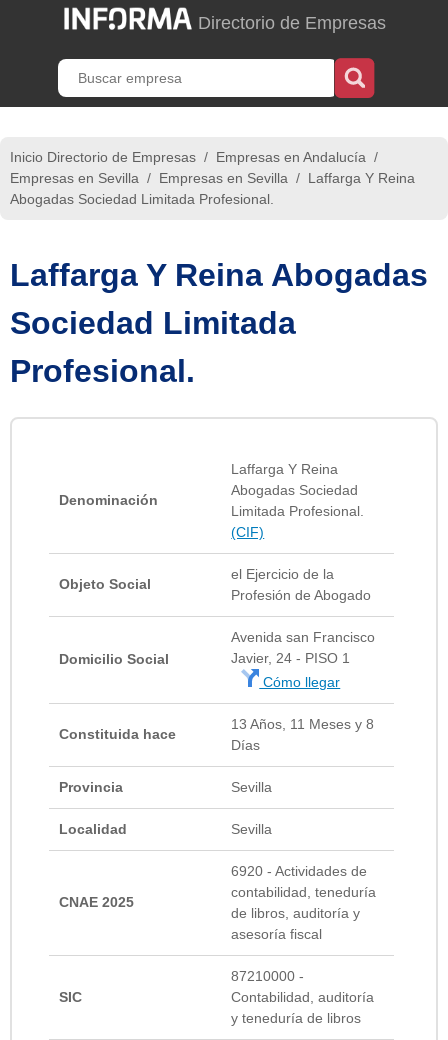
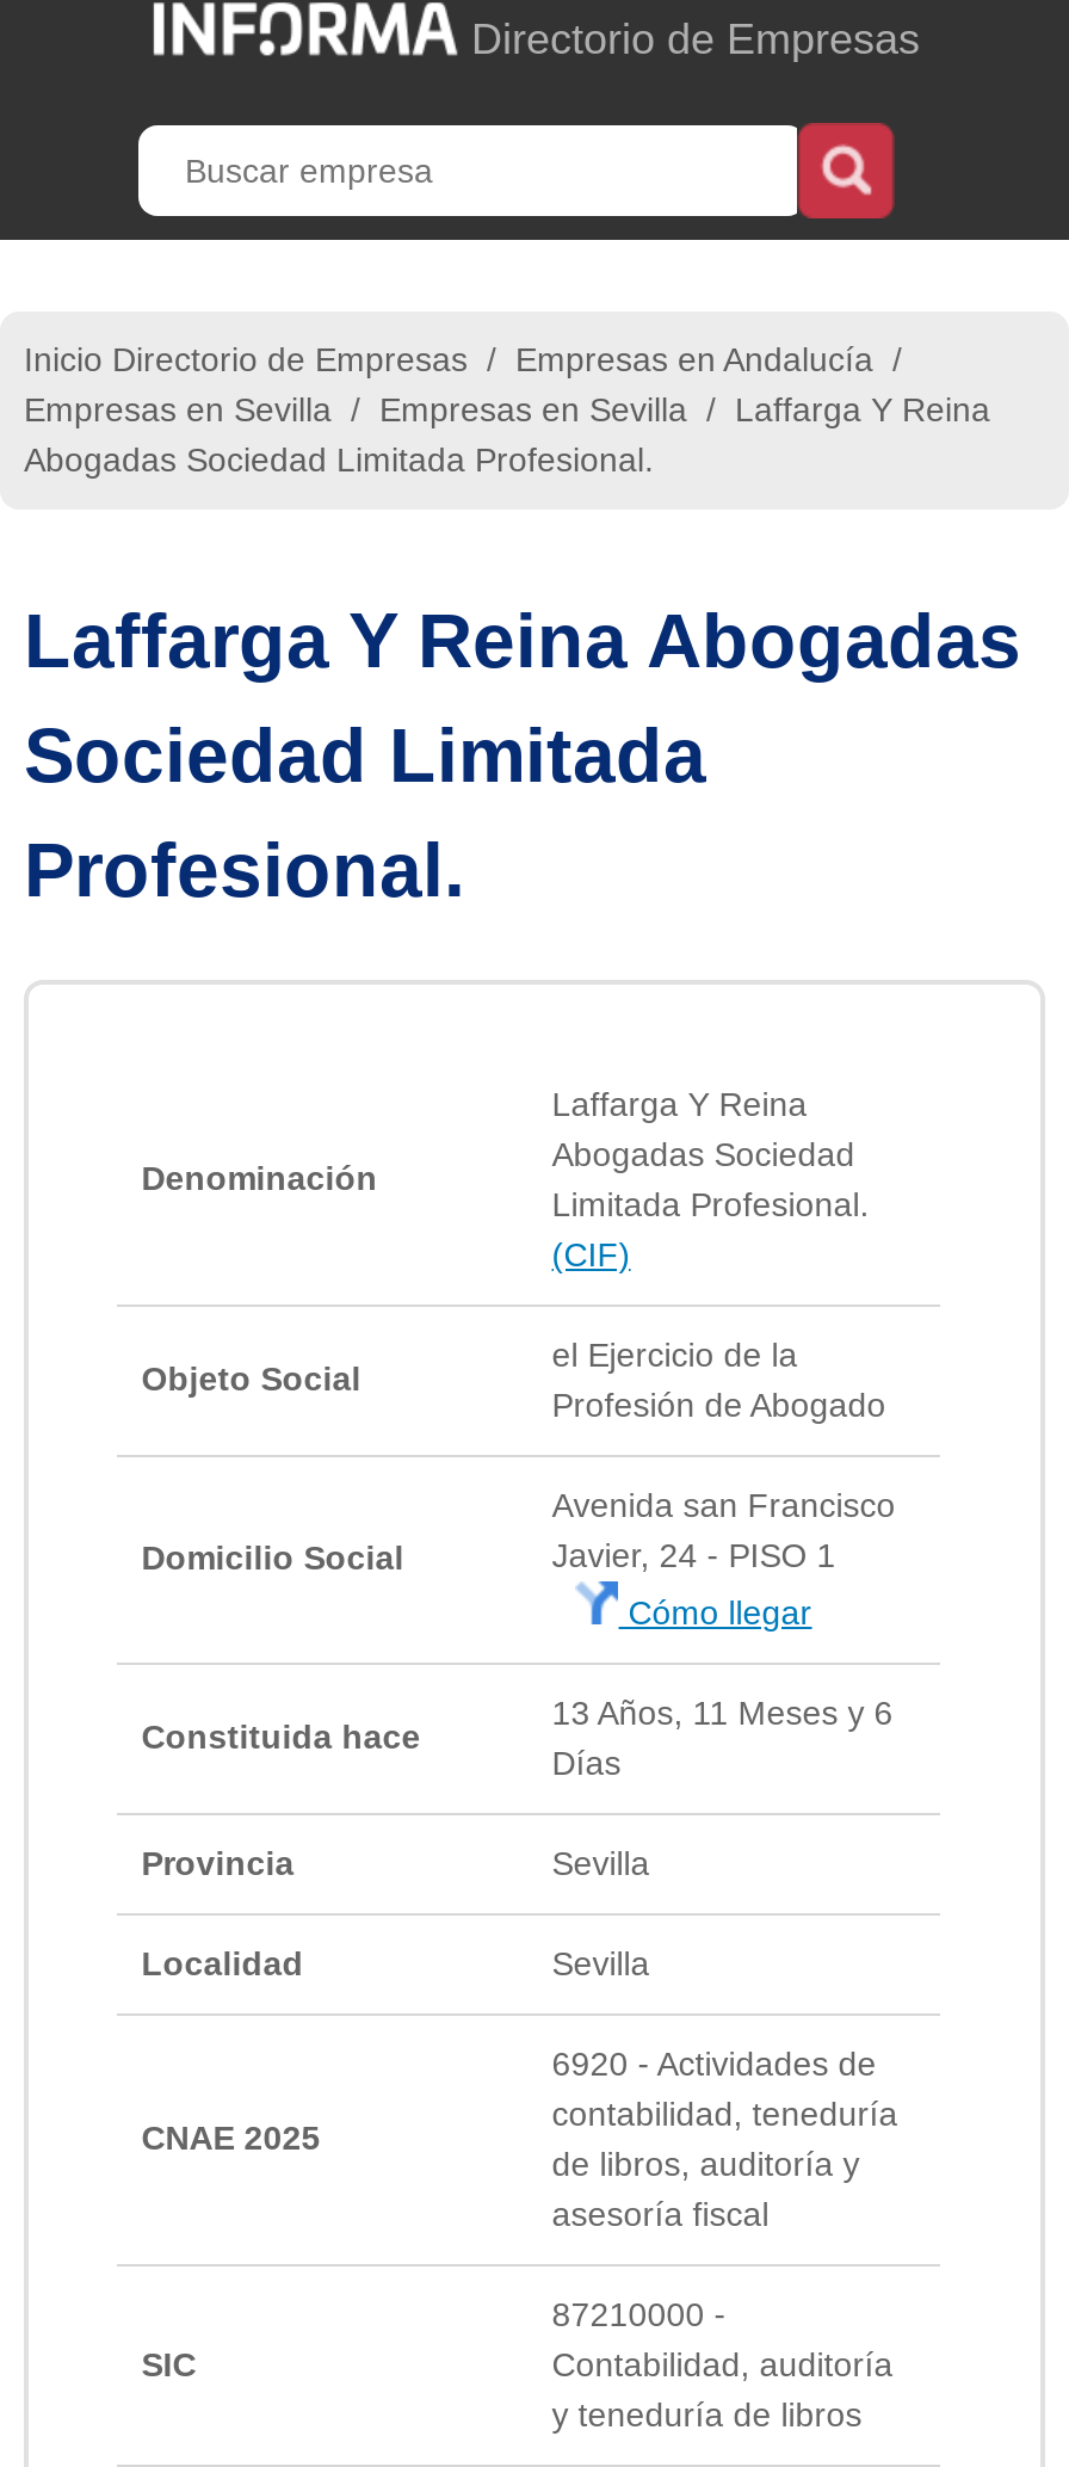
[231,716,374,732] 13 Años, 11 Meses y 8 -> [552,1693,893,1732] 13 Años, 11 Meses y 6

